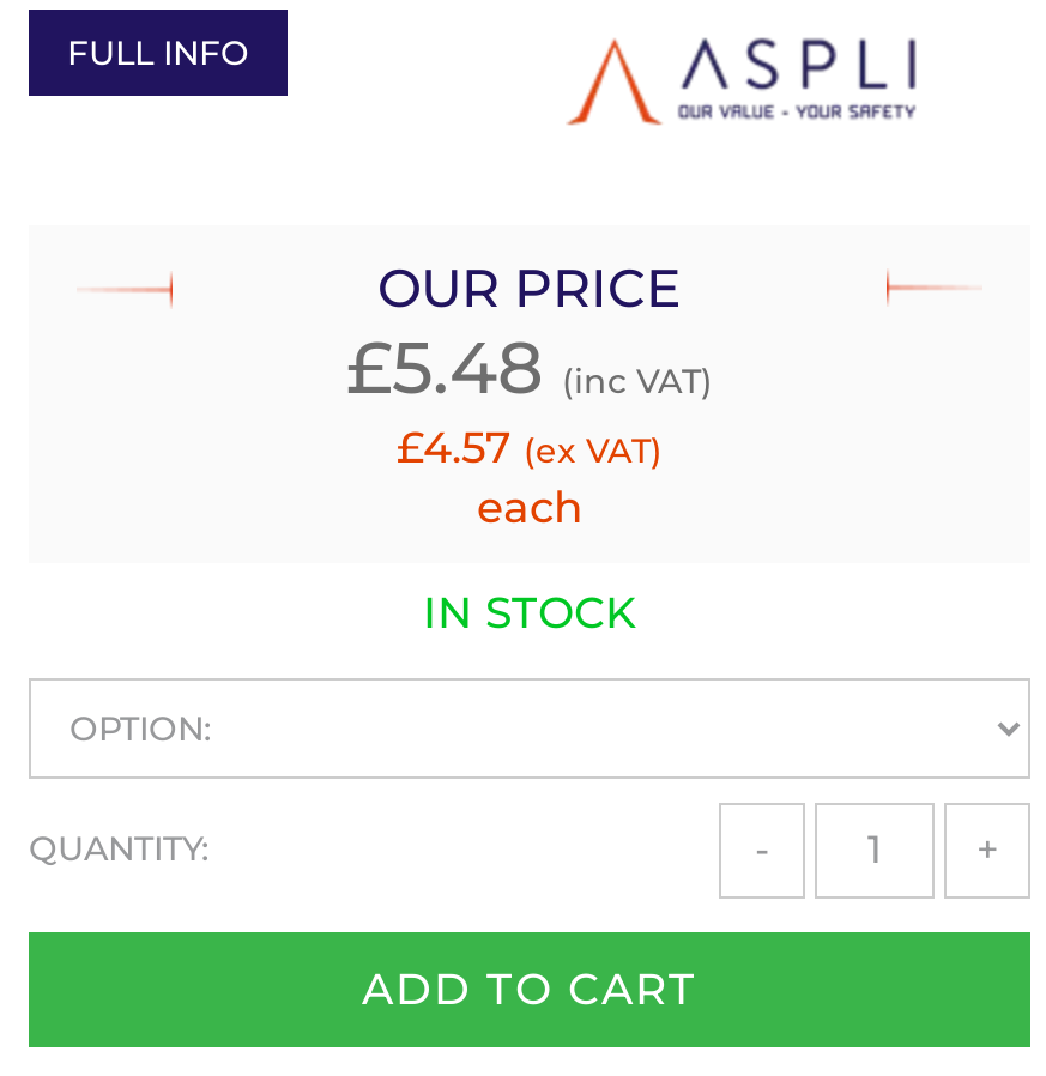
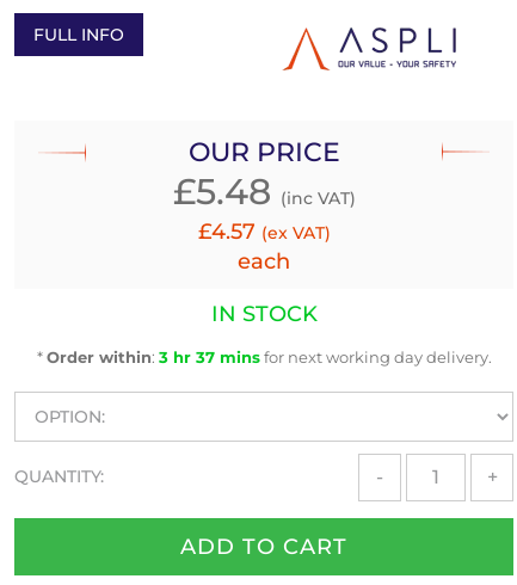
none -> [36,347,491,366] * Order within: 3 hr 37 mins for next working day delivery.

